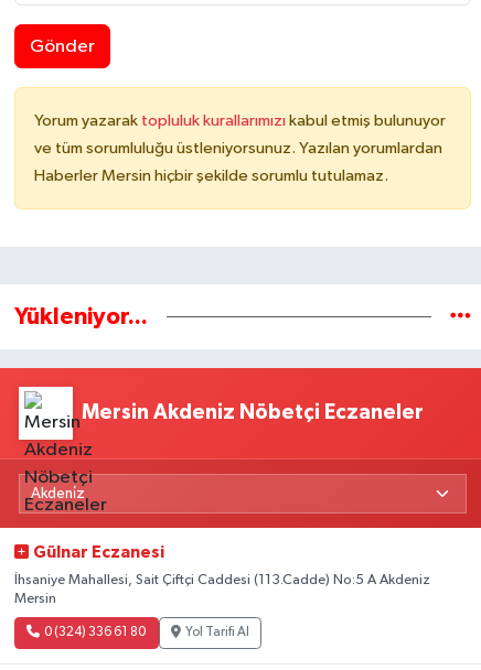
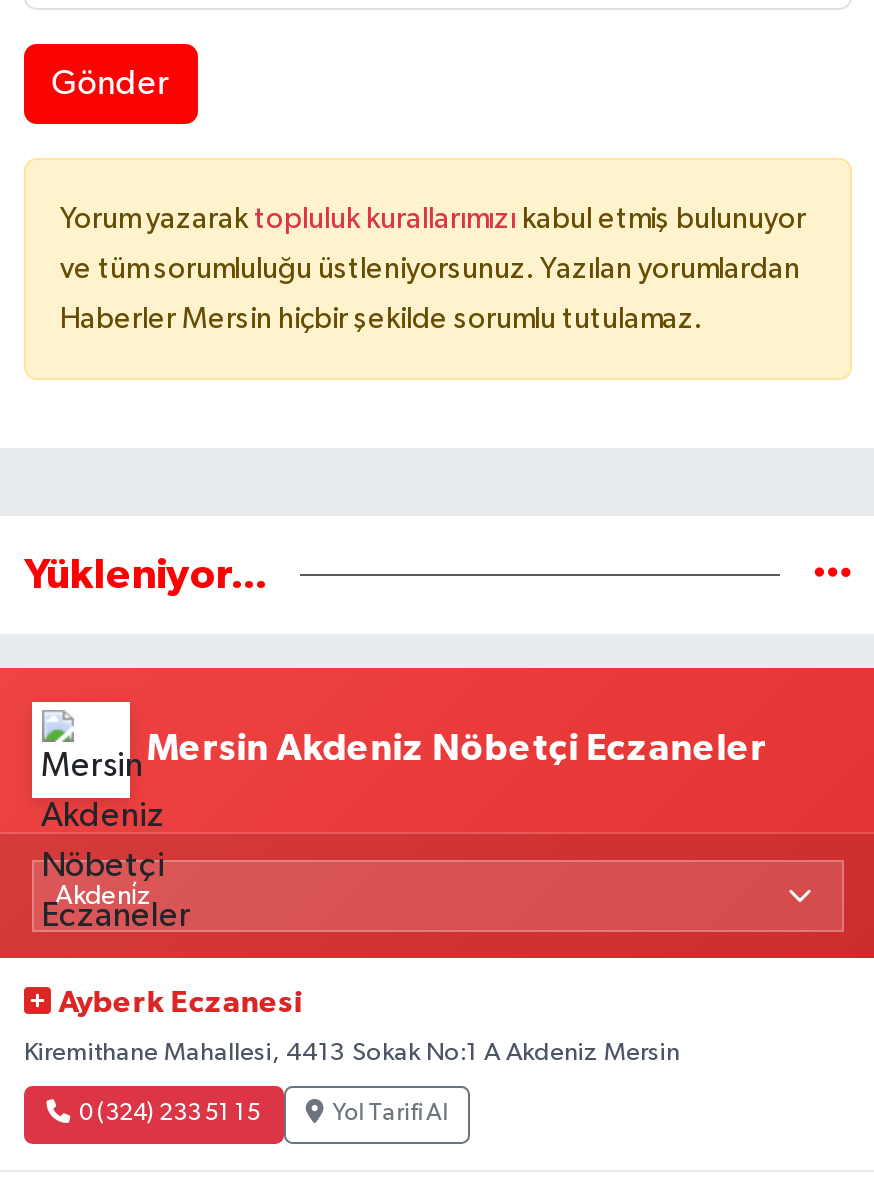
[33,545,165,561] Gülnar Eczanesi -> [58,988,302,1018] Ayberk Eczanesi
[14,572,430,606] İhsaniye Mahallesi, Sait Çiftçi Caddesi (113.Cadde) No:5 A Akdeniz | Mersin -> [24,1039,680,1065] Kiremithane Mahallesi, 4413 Sokak No:1 A Akdeniz Mersin
[45,626,146,639] 0 (324) 336 61 80 -> [79,1102,261,1126] 0 (324) 233 51 15

